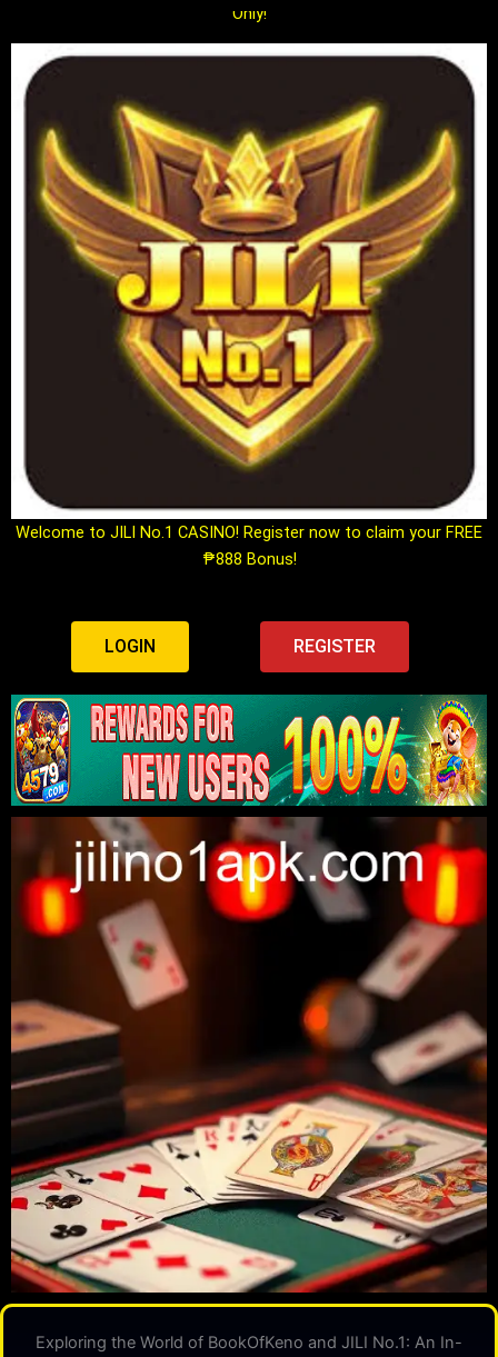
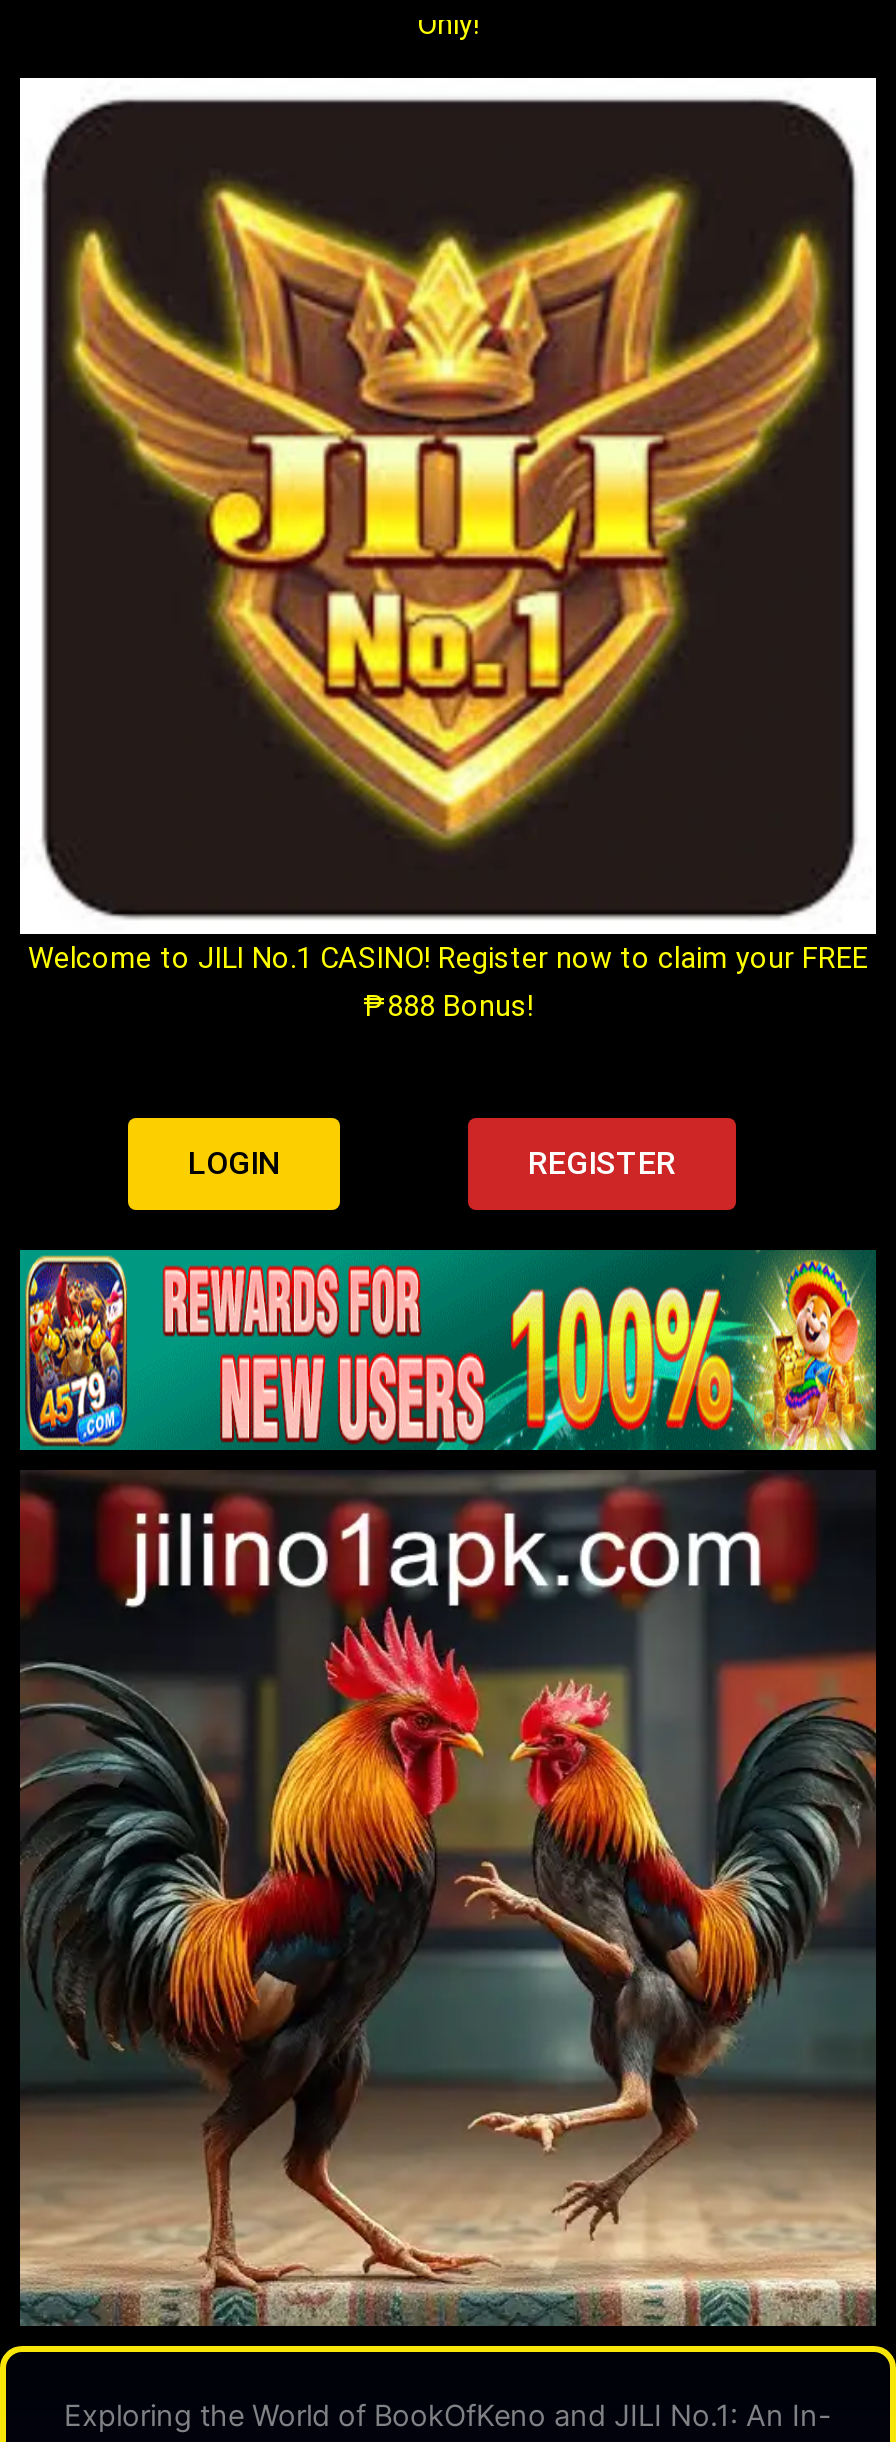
[10,817,488,1294] [image] -> [18,1470,878,2328] [image]

